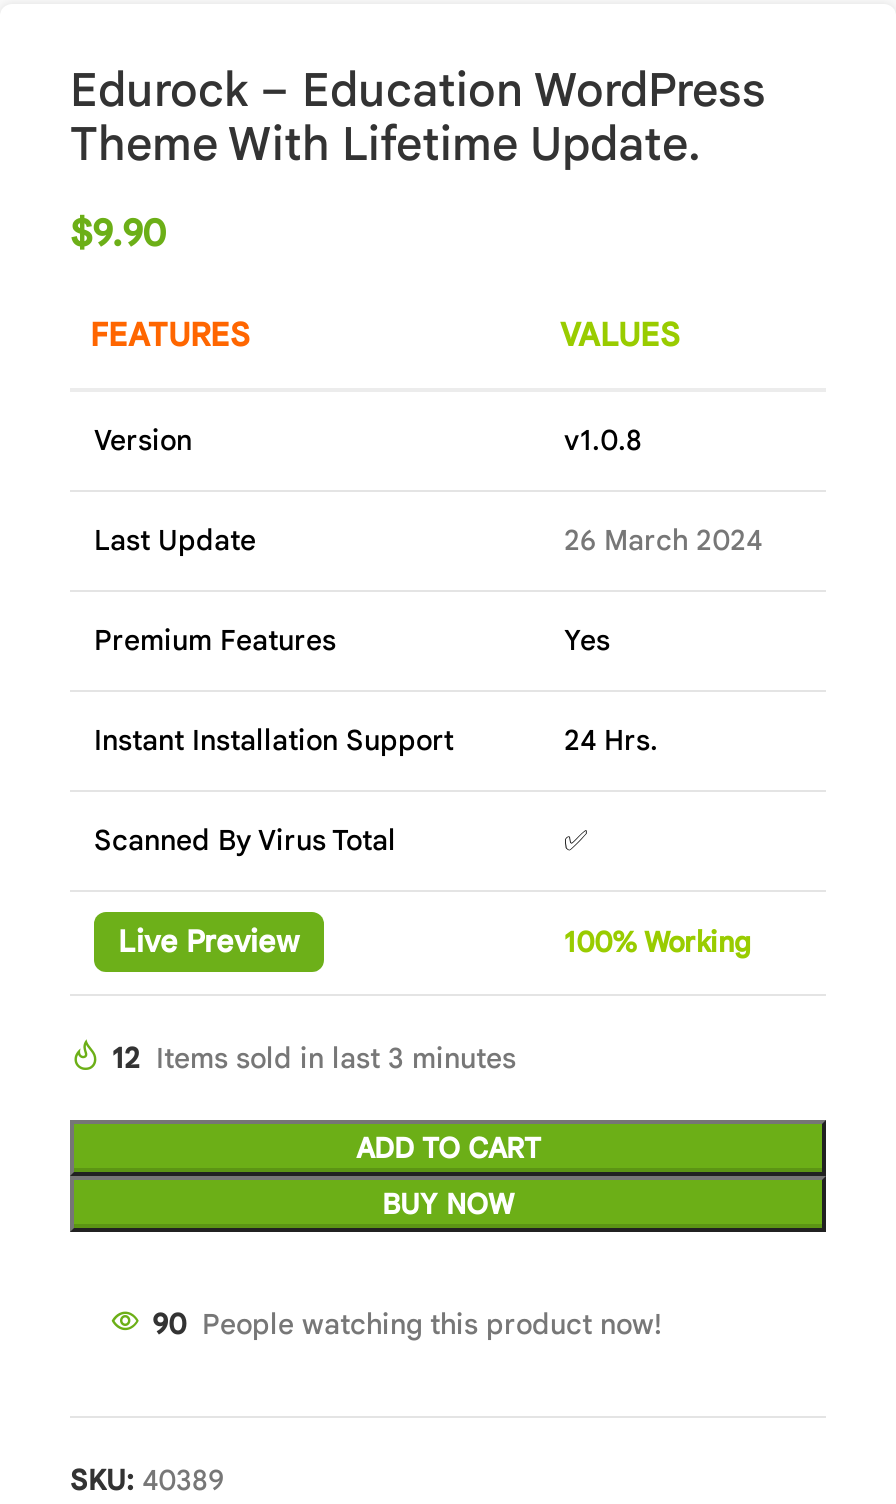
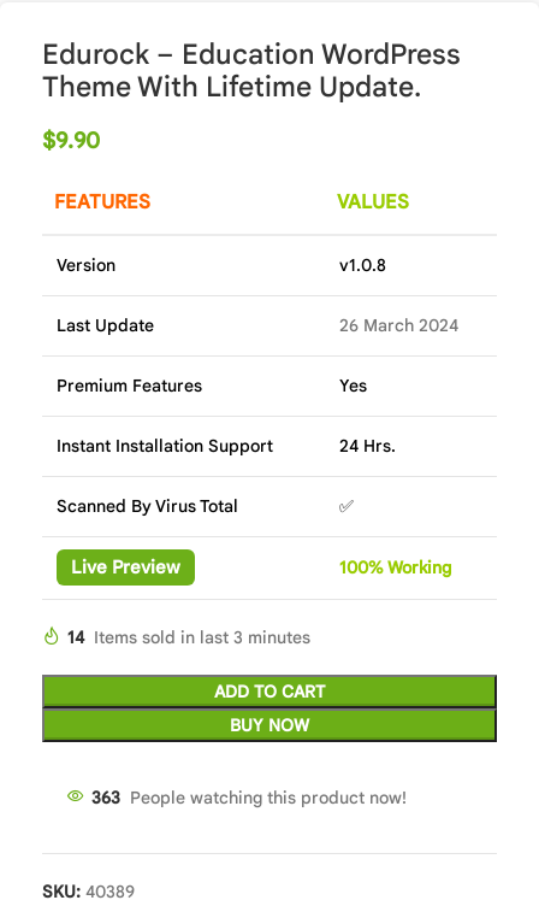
[112,1041,516,1077] 12 Items sold in last 3 minutes -> [67,627,310,649] 14 Items sold in last 3 minutes
[152,1307,662,1343] 90 People watching this product now! -> [91,787,407,809] 363 People watching this product now!

